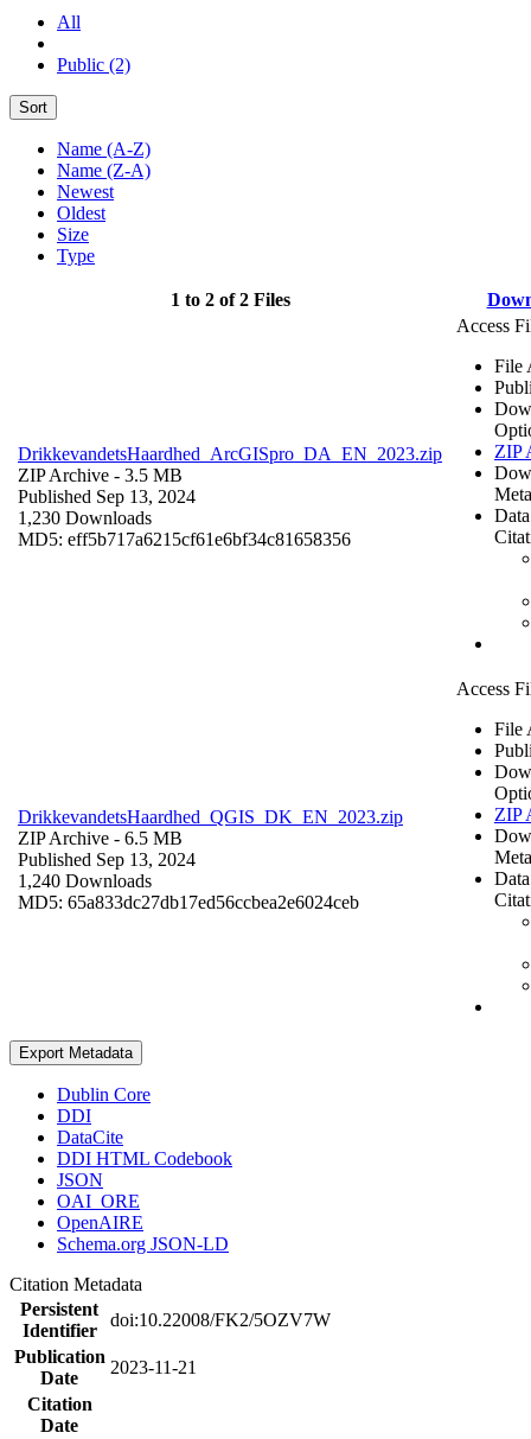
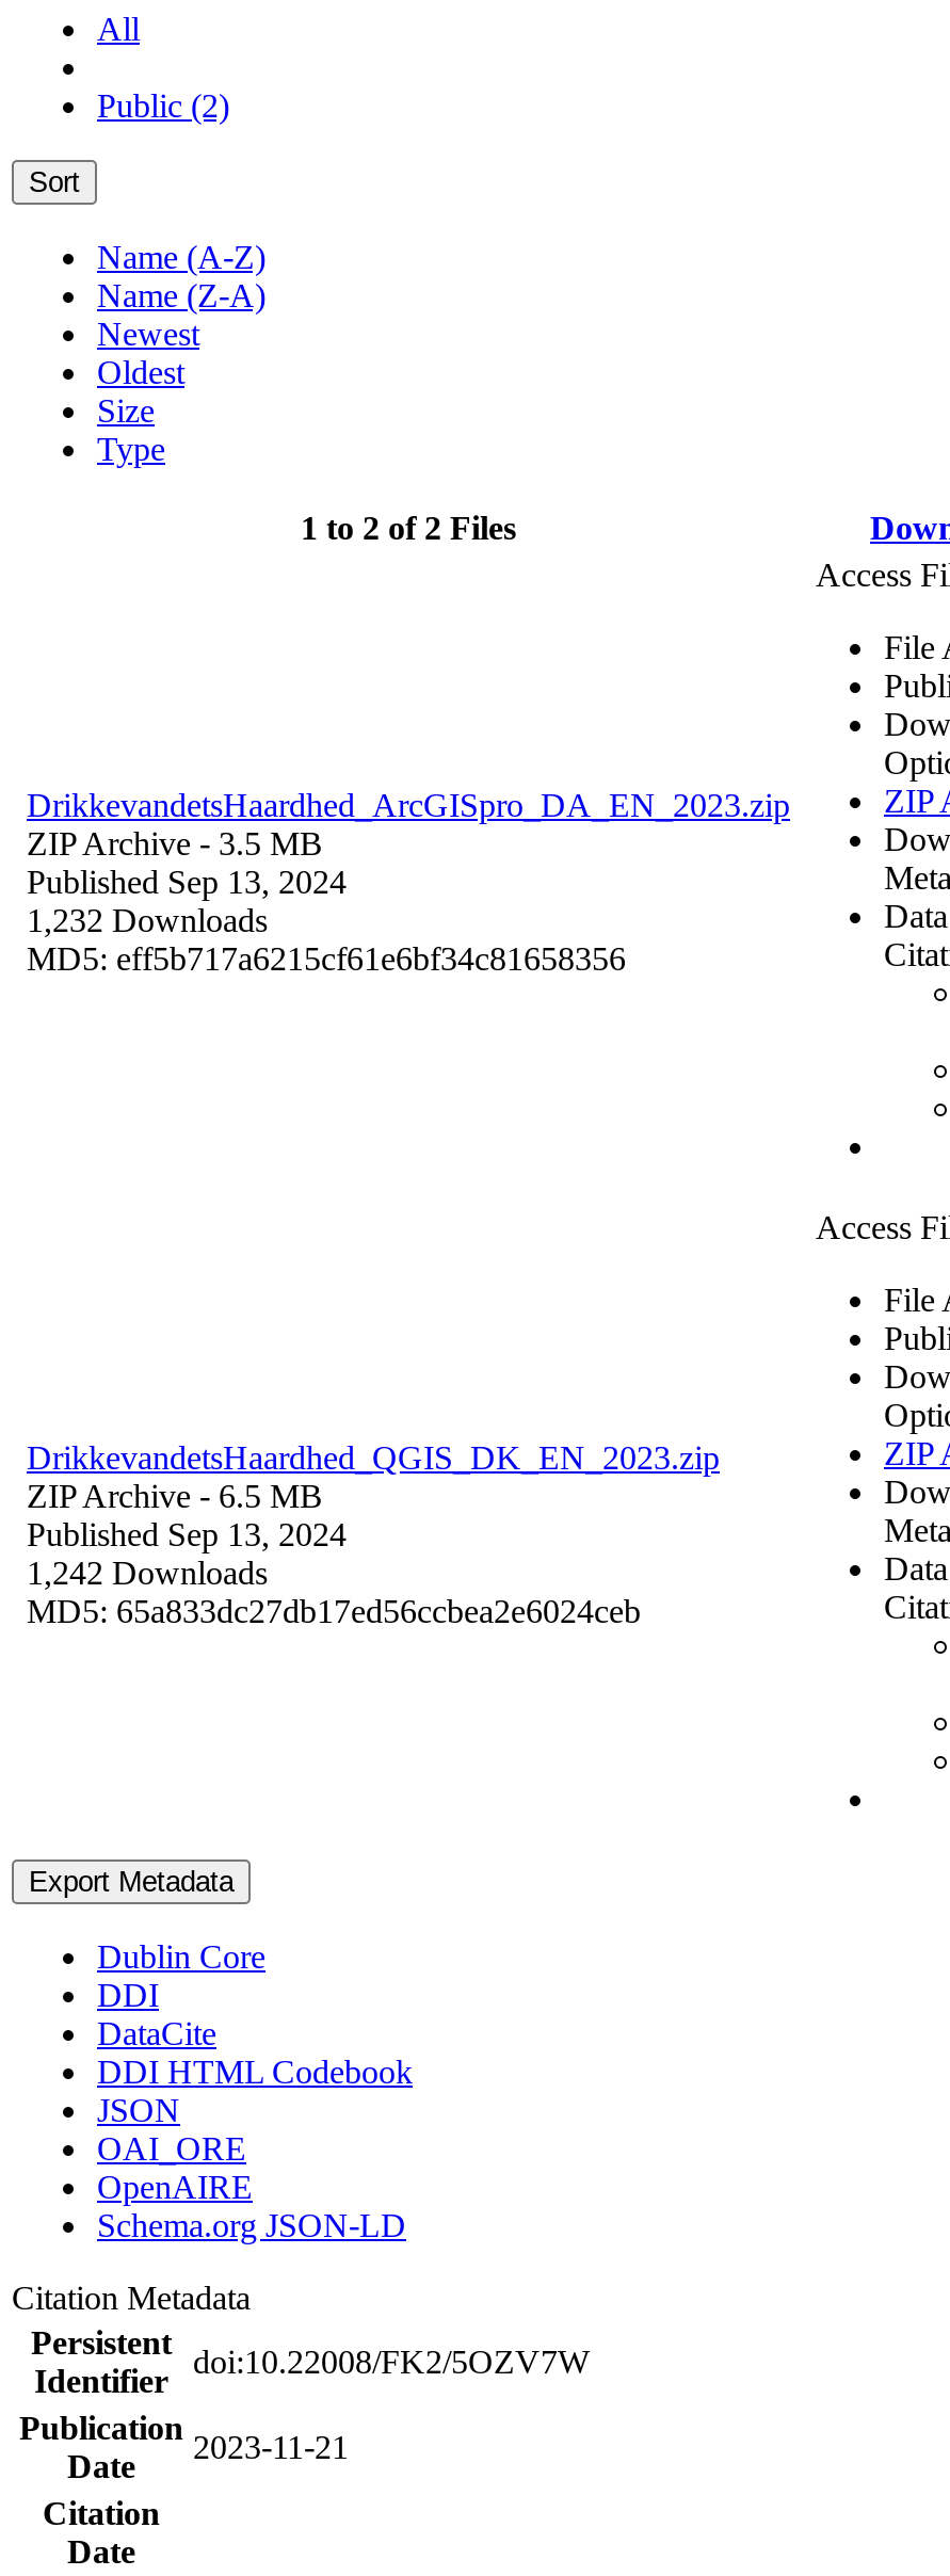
[18,507,152,528] 1,230 Downloads -> [27,901,268,938] 1,232 Downloads
[18,870,152,891] 1,240 Downloads -> [27,1554,268,1590] 1,242 Downloads

